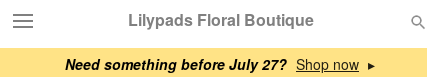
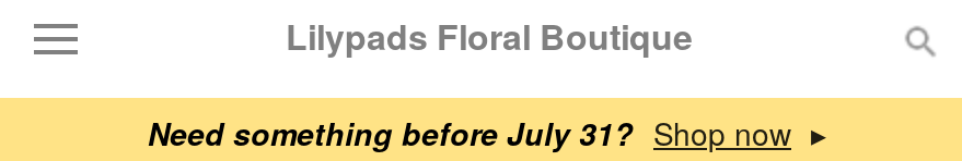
[65,54,287,74] Need something before July 27? -> [148,111,634,154] Need something before July 31?

